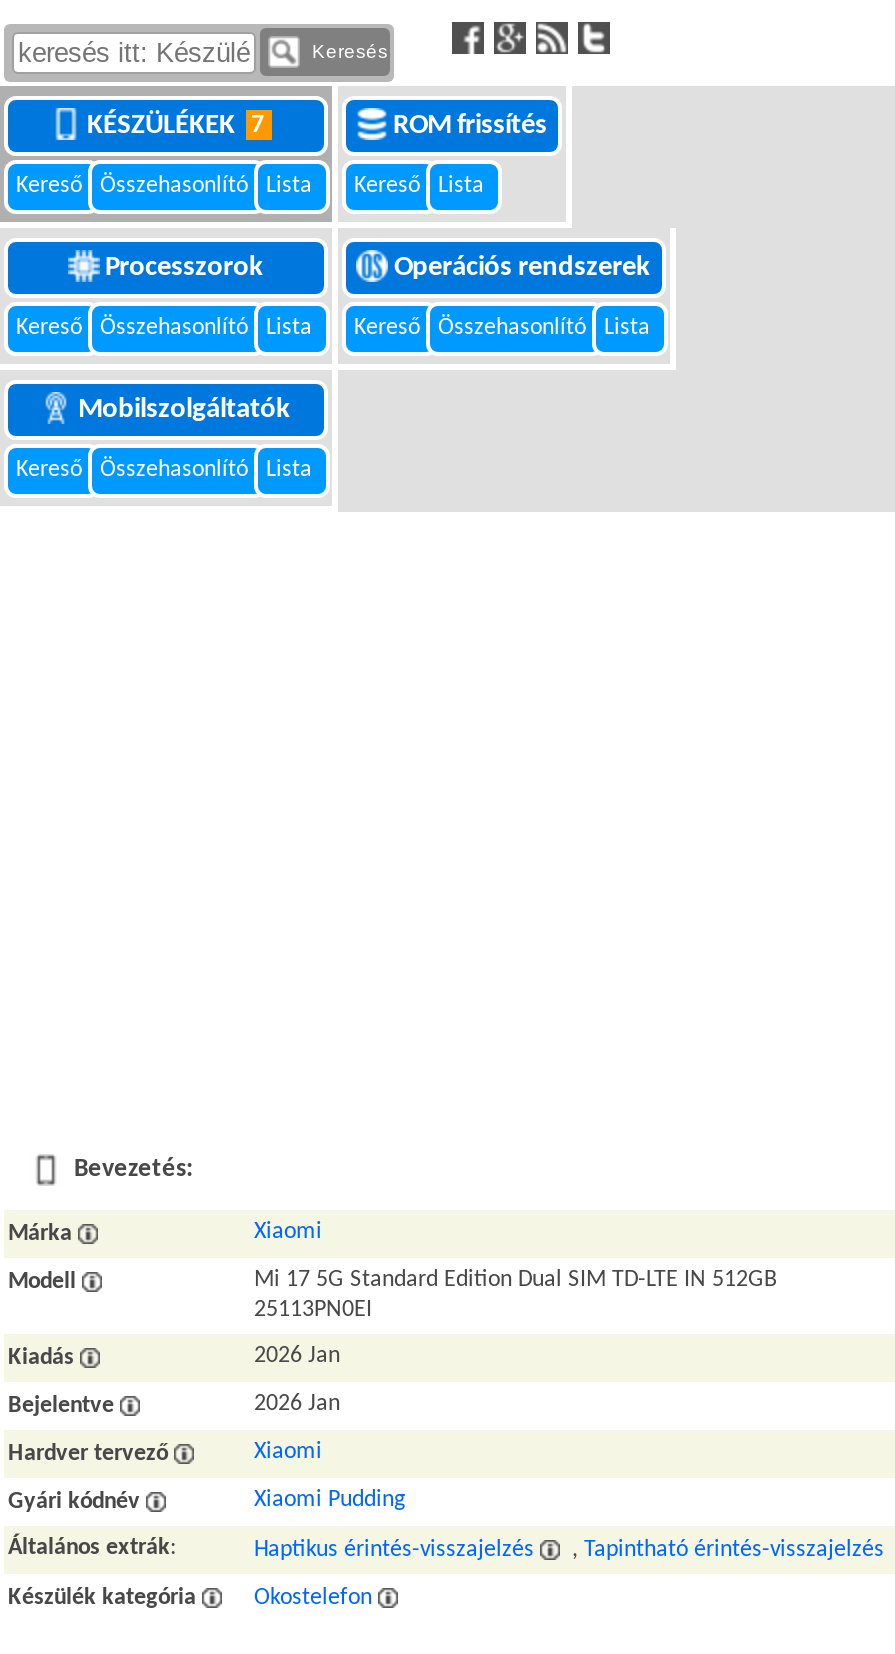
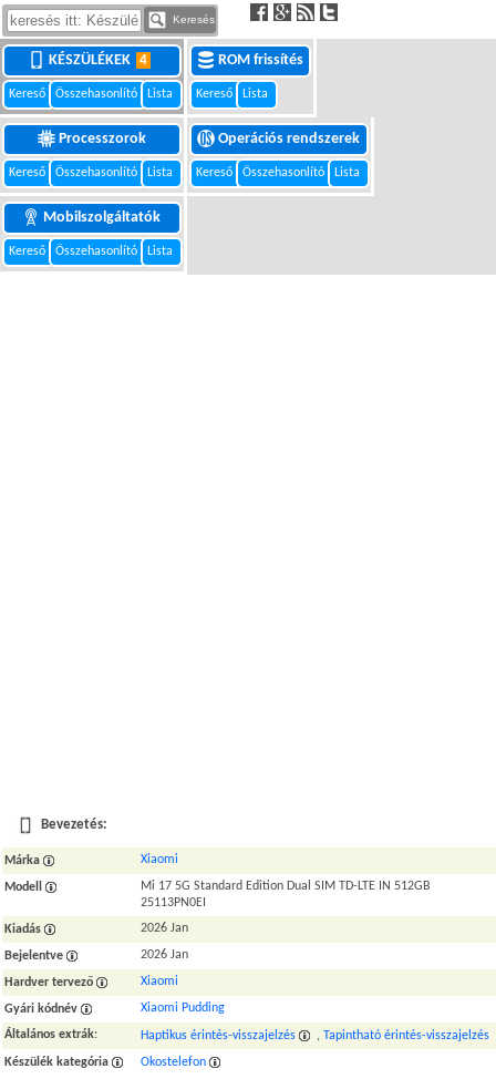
[87,111,265,141] KÉSZÜLÉKEK 7 -> [48,53,147,69] KÉSZÜLÉKEK 4

